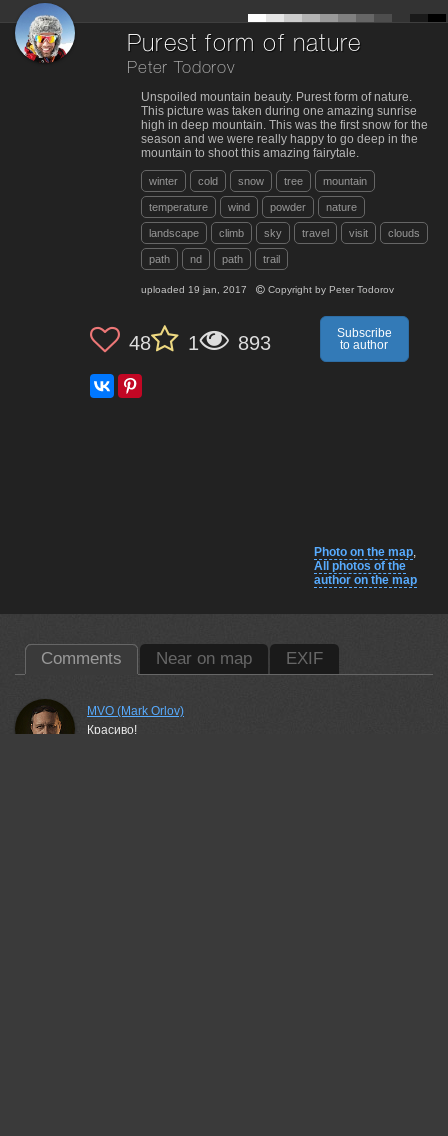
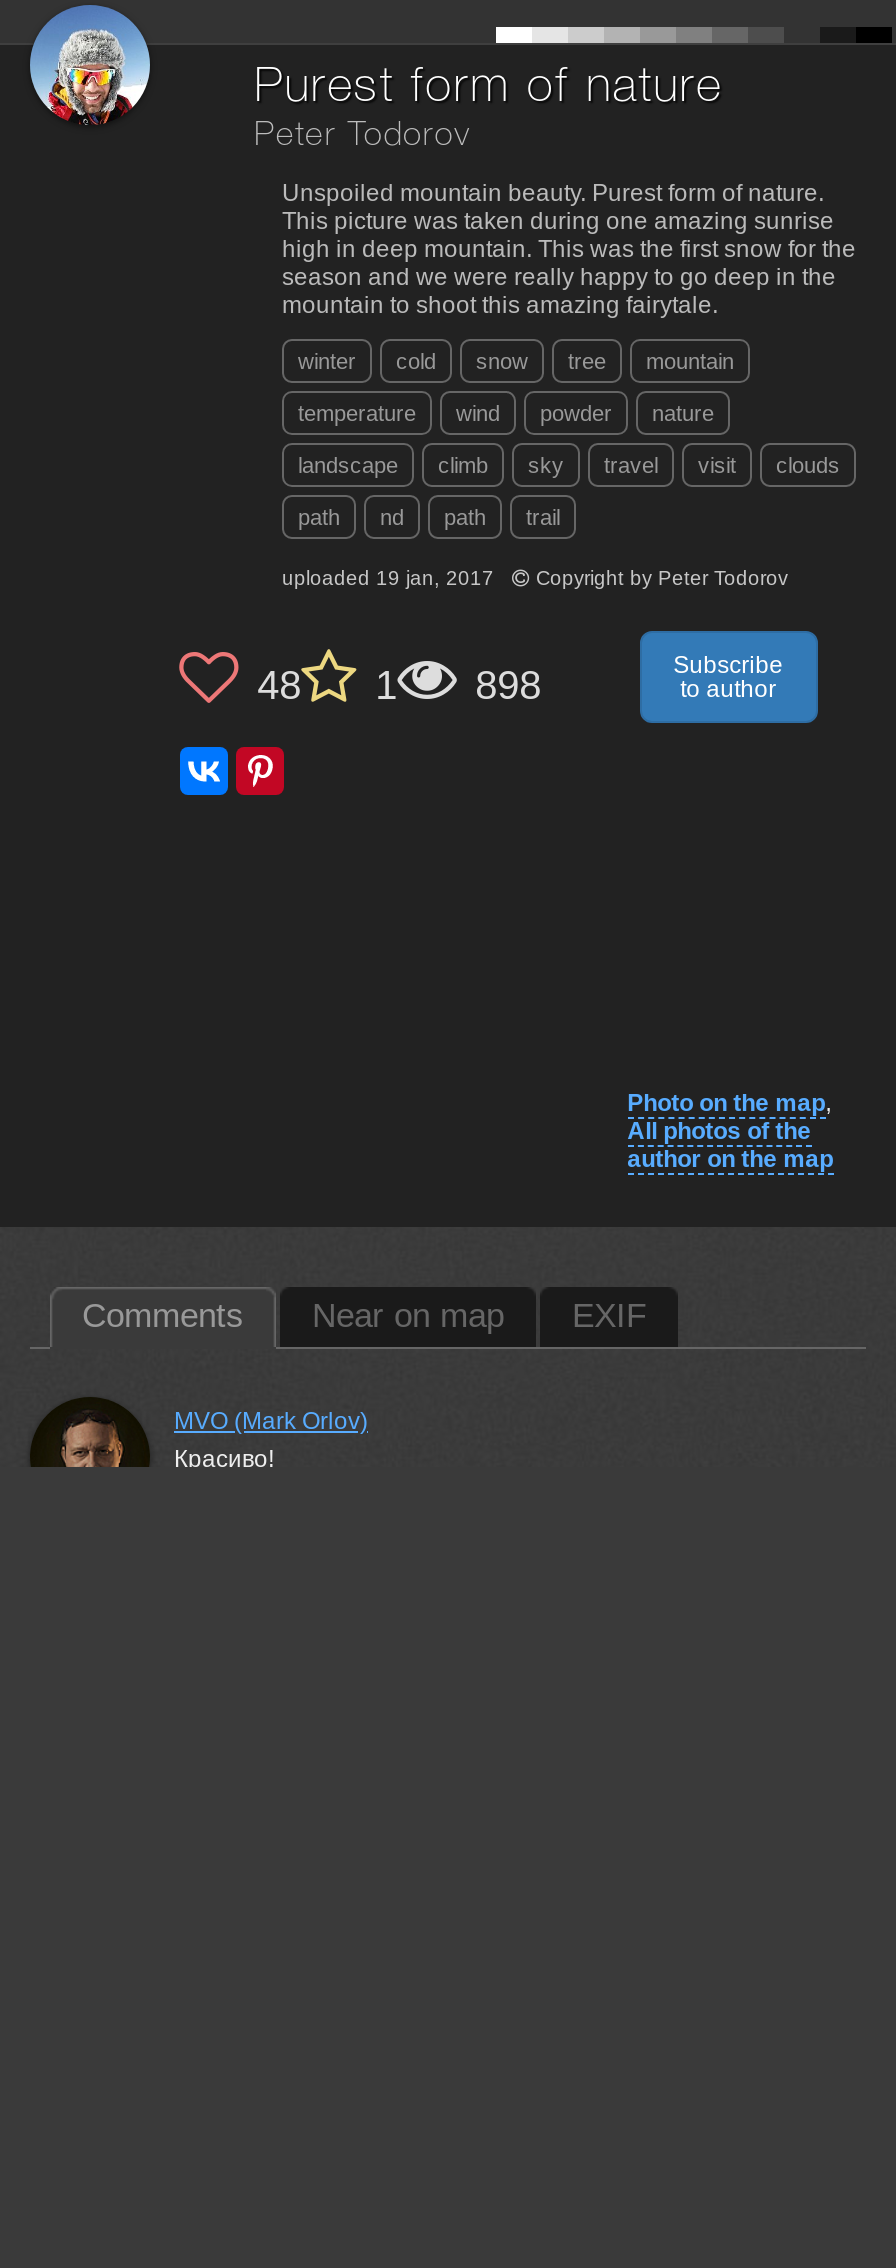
[129,332,271,354] 48 1 893 -> [257,662,541,706] 48 1 898

